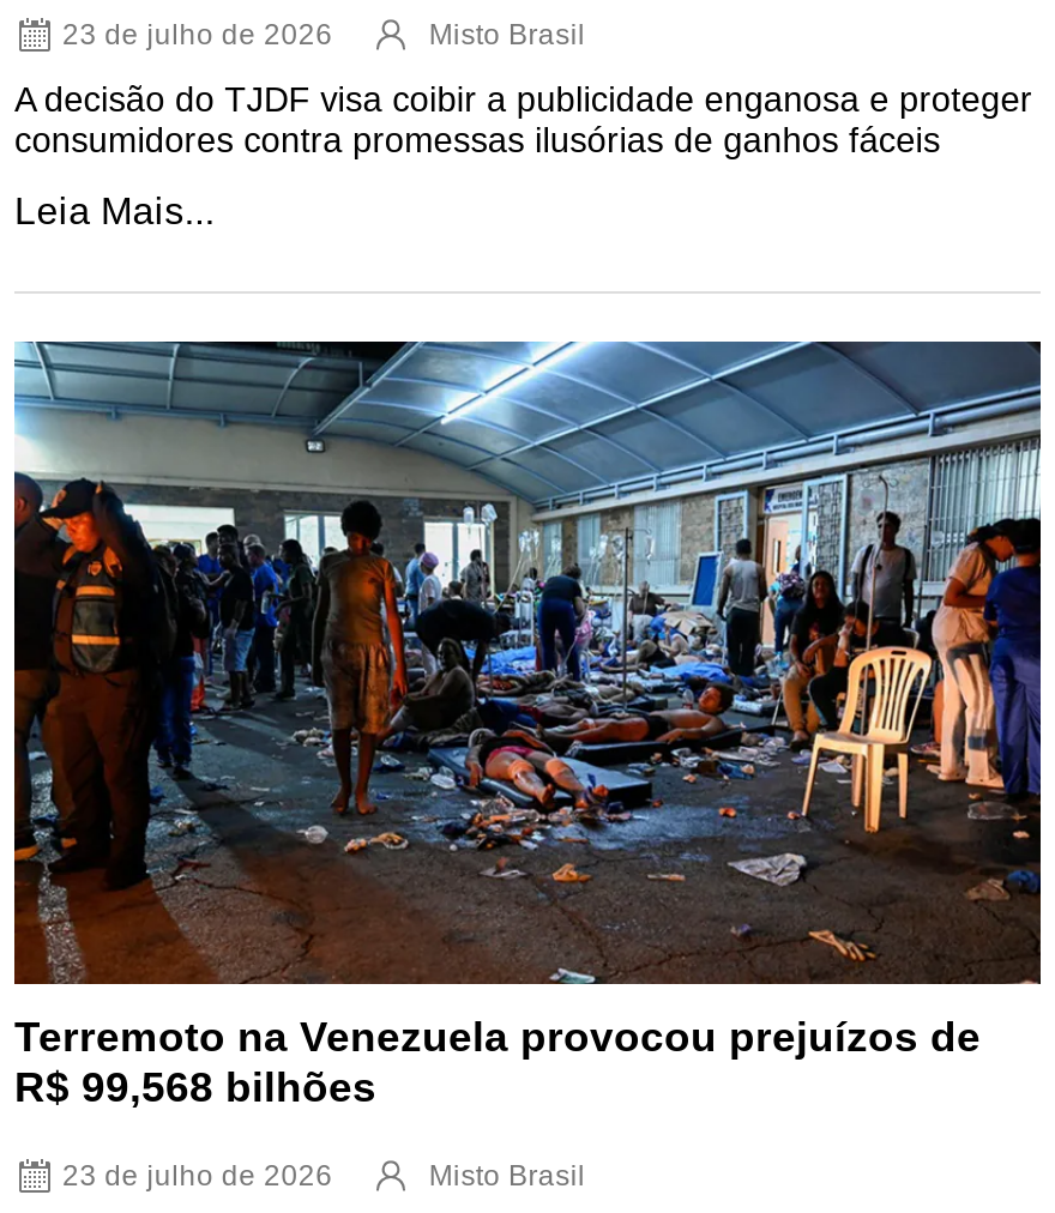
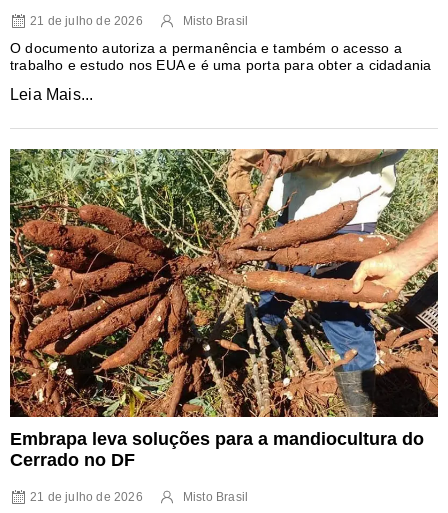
[62,19,333,53] 23 de julho de 2026 -> [30,14,143,28] 21 de julho de 2026
[14,82,1032,161] A decisão do TJDF visa coibir a publicidade enganosa e proteger | consumidores contra promessas ilusórias de ganhos fáceis -> [10,40,431,73] O documento autoriza a permanência e também o acesso a | trabalho e estudo nos EUA e é uma porta para obter a cidadania
[12,338,1043,1112] [image] | Terremoto na Venezuela provocou prejuízos de | R$ 99,568 bilhões -> [9,148,439,470] [image] | Embrapa leva soluções para a mandiocultura do | Cerrado no DF
[62,1160,333,1193] 23 de julho de 2026 -> [30,490,143,504] 21 de julho de 2026

